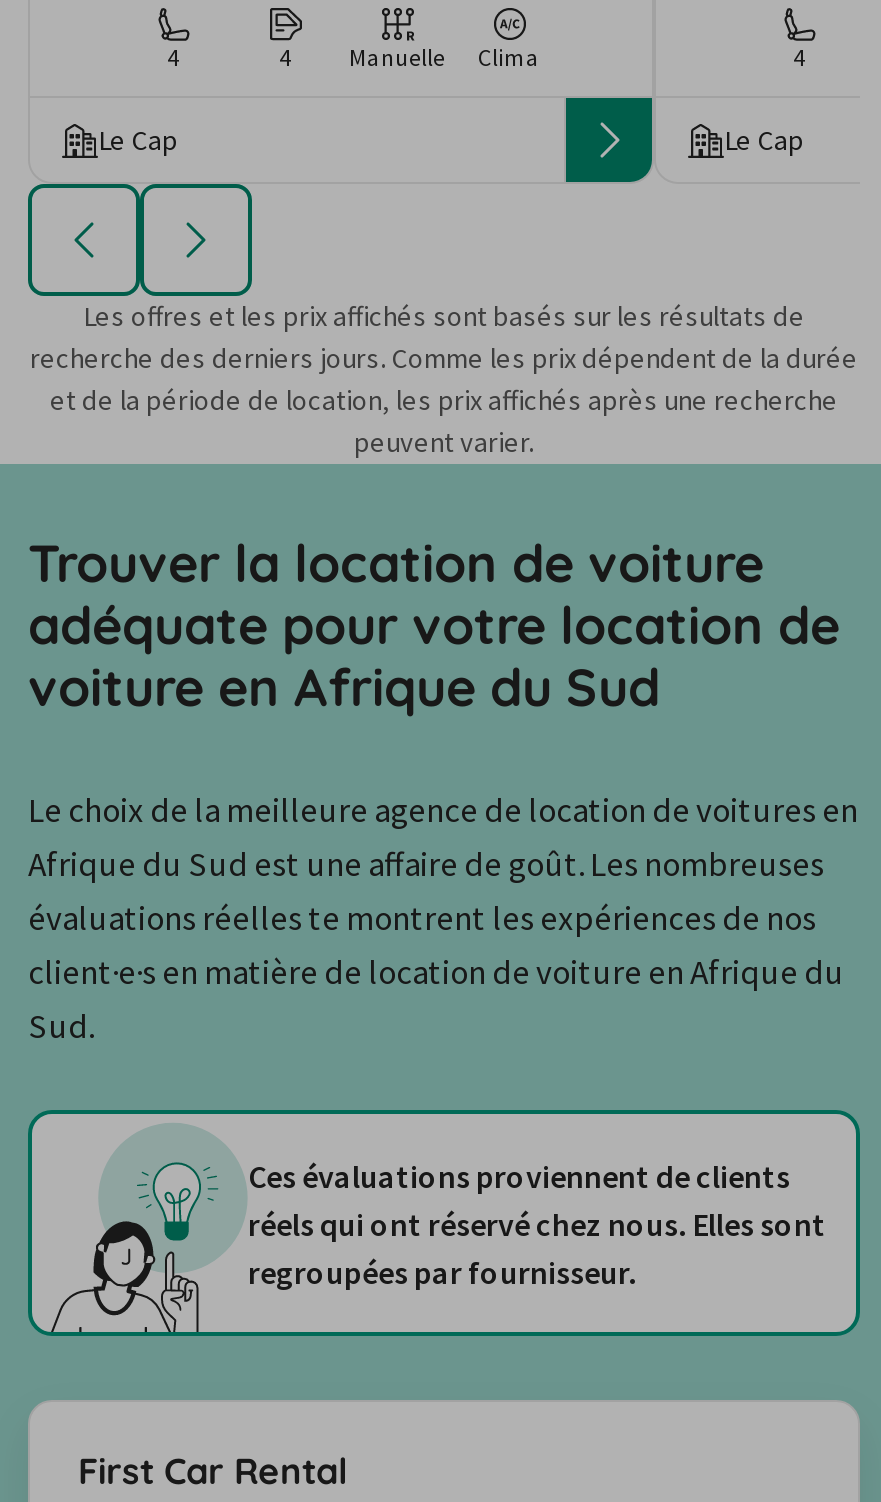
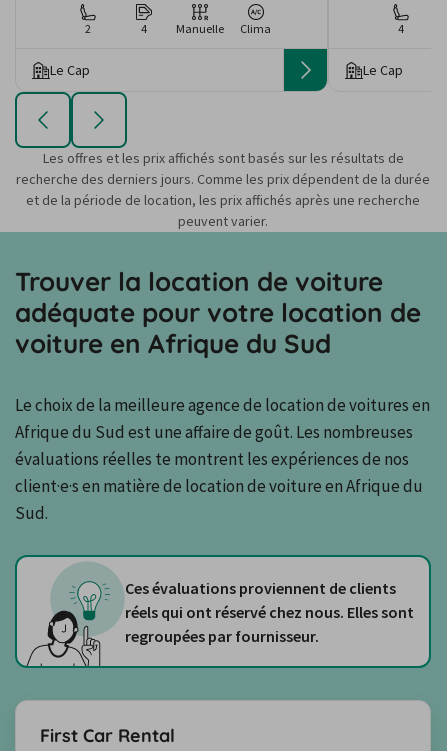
[167,43,179,73] 4 -> [84,21,90,36] 2

